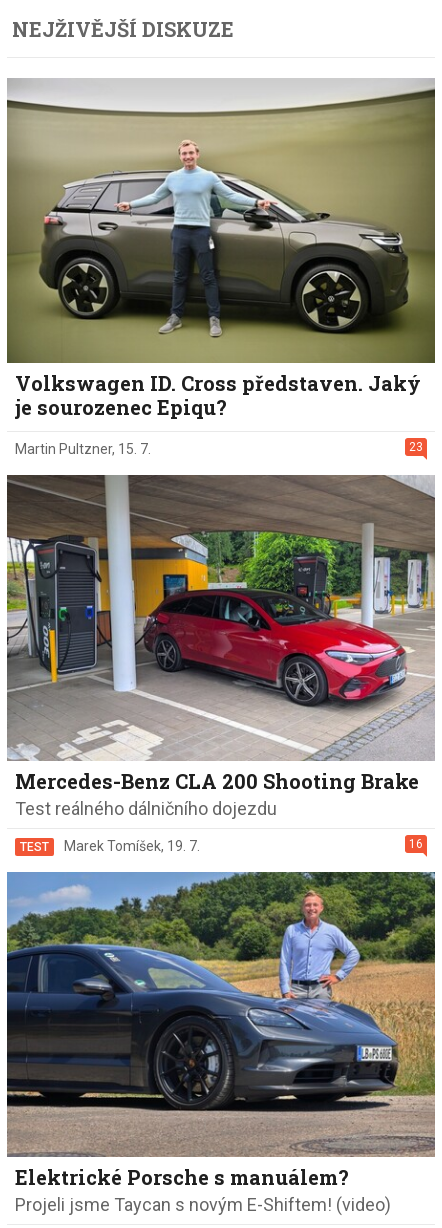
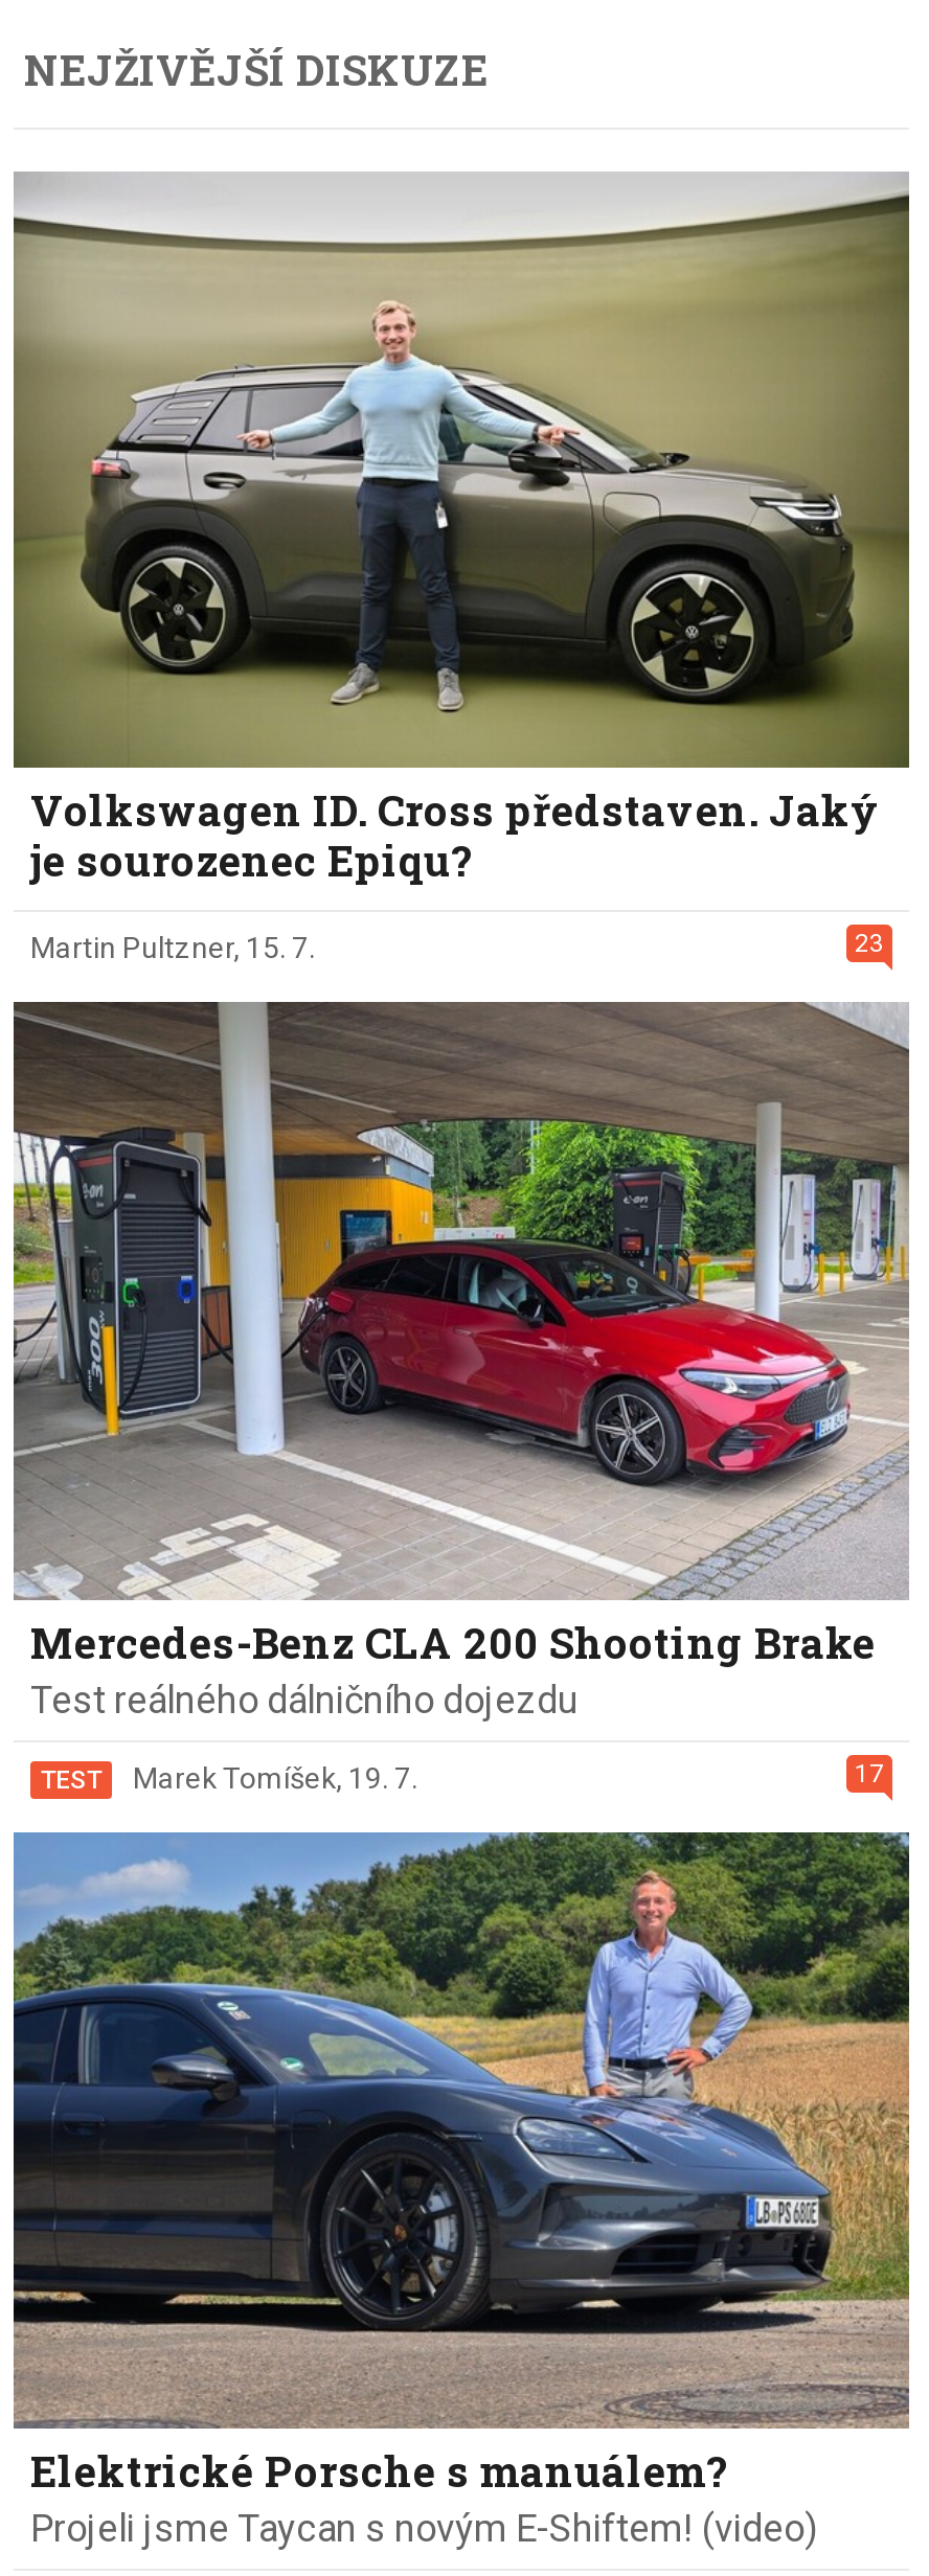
[409,837,423,851] 16 -> [855,1759,884,1788] 17

